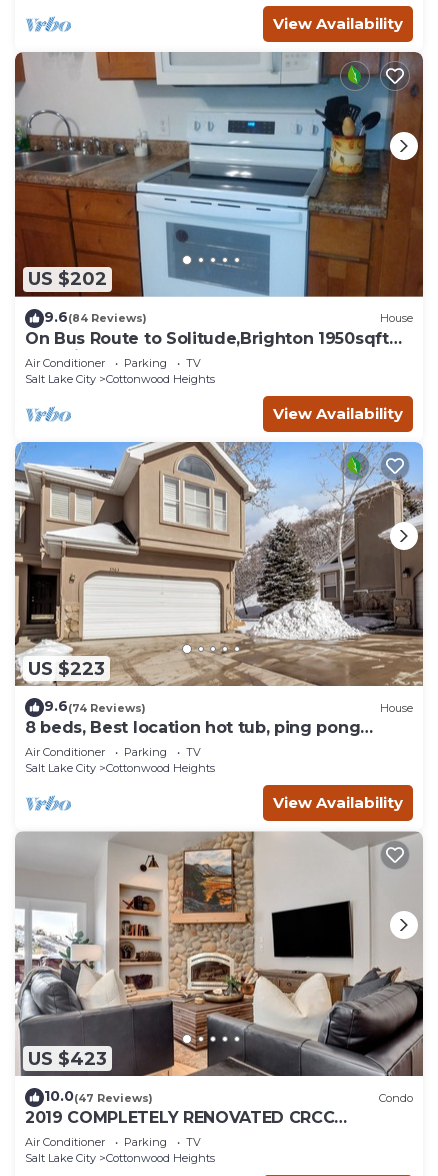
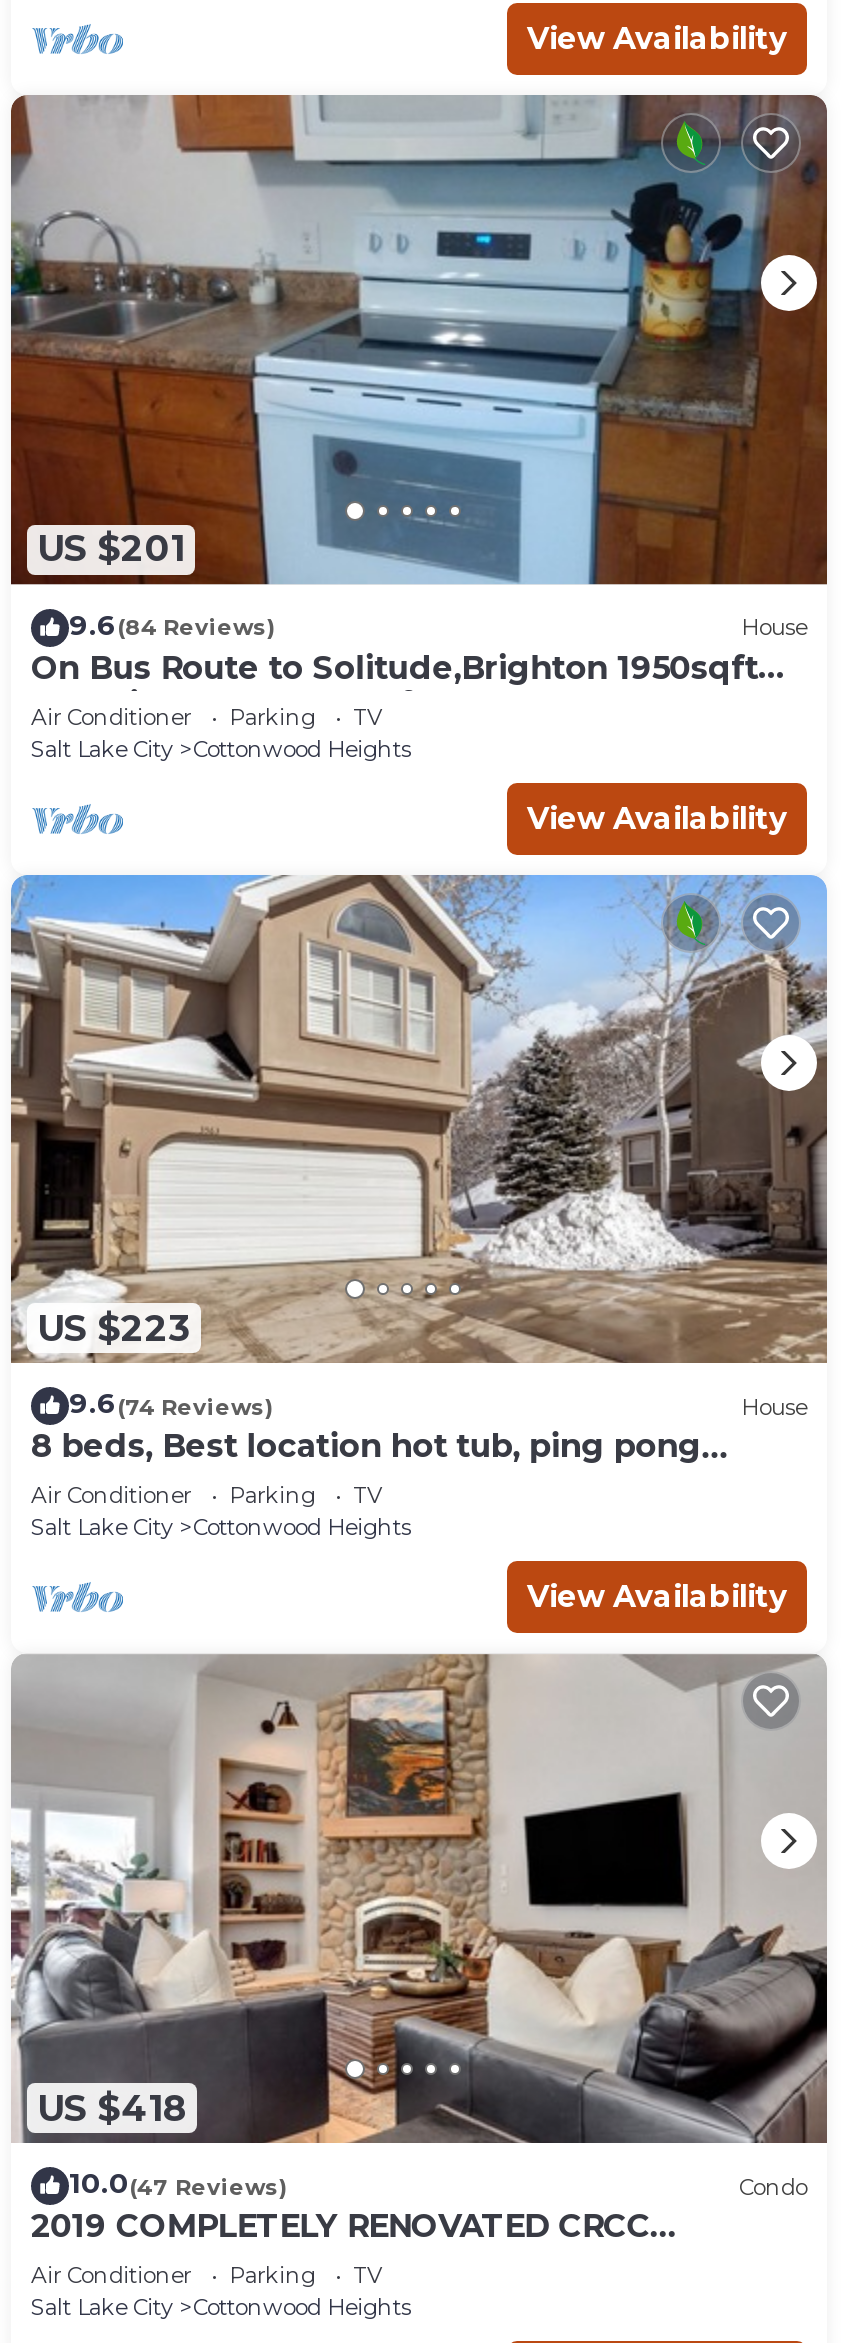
[28,268,107,290] US $202 -> [37,527,185,571] US $201
[28,1048,107,1070] US $423 -> [37,2086,187,2130] US $418

